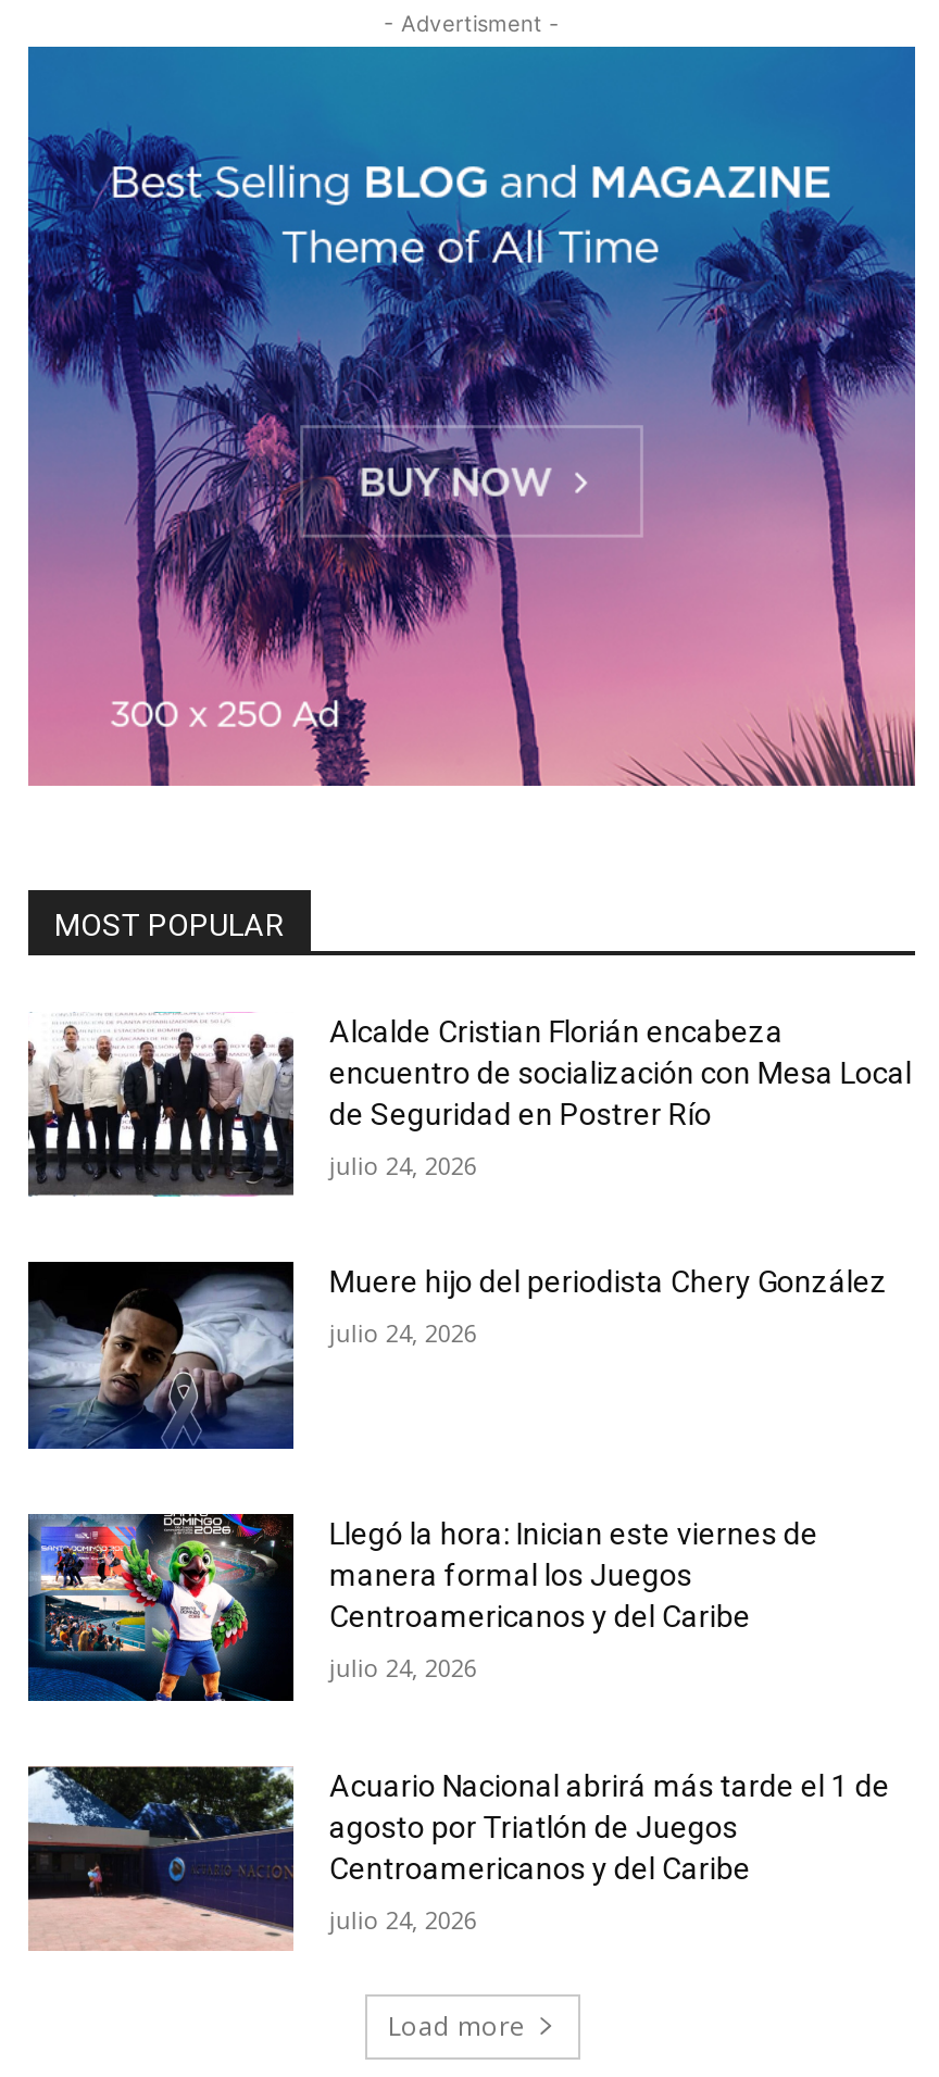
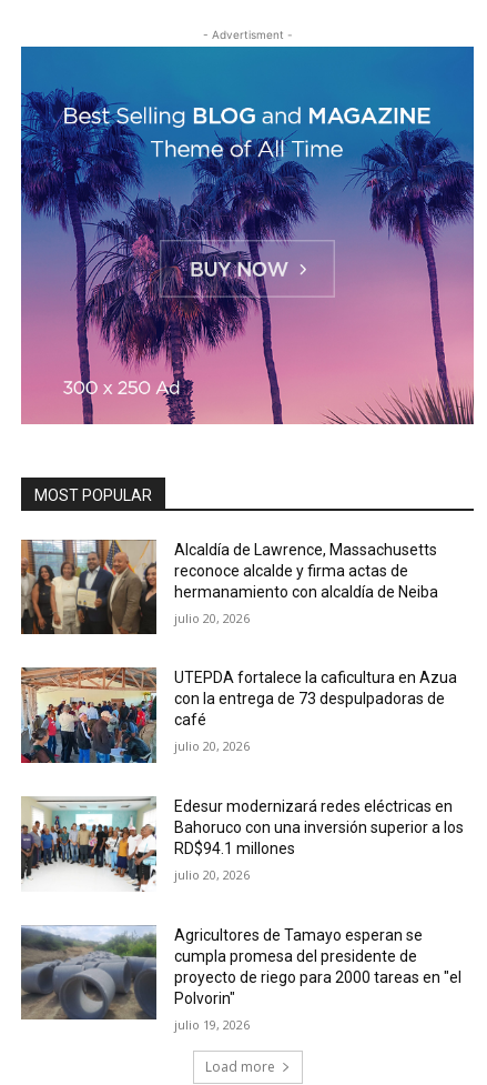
[28,1012,912,1197] [image] | Alcalde Cristian Florián encabeza | encuentro de socialización con Mesa Local | de Seguridad en Postrer Río -> [20,539,439,635] [image] | Alcaldía de Lawrence, Massachusetts | reconoce alcalde y firma actas de | hermanamiento con alcaldía de Neiba
[329,1148,477,1181] julio 24, 2026 -> [175,609,250,626] julio 20, 2026
[26,1260,888,1451] [image] | Muere hijo del periodista Chery González -> [20,666,457,764] [image] | UTEPDA fortalece la caficultura en Azua | con la entrega de 73 despulpadoras de | café
[329,1317,477,1350] julio 24, 2026 -> [175,738,250,755] julio 20, 2026
[26,1514,818,1705] [image] | Llegó la hora: Inician este viernes de | manera formal los Juegos | Centroamericanos y del Caribe -> [20,796,464,893] [image] | Edesur modernizará redes eléctricas en | Bahoruco con una inversión superior a los | RD$94.1 millones
[329,1651,477,1684] julio 24, 2026 -> [175,866,250,883] julio 20, 2026
[28,1766,890,1953] [image] | Acuario Nacional abrirá más tarde el 1 de | agosto por Triatlón de Juegos | Centroamericanos y del Caribe -> [20,925,462,1021] [image] | Agricultores de Tamayo esperan se | cumpla promesa del presidente de | proyecto de riego para 2000 tareas en "el | Polvorin"
[329,1903,477,1935] julio 24, 2026 -> [175,1016,250,1033] julio 19, 2026

